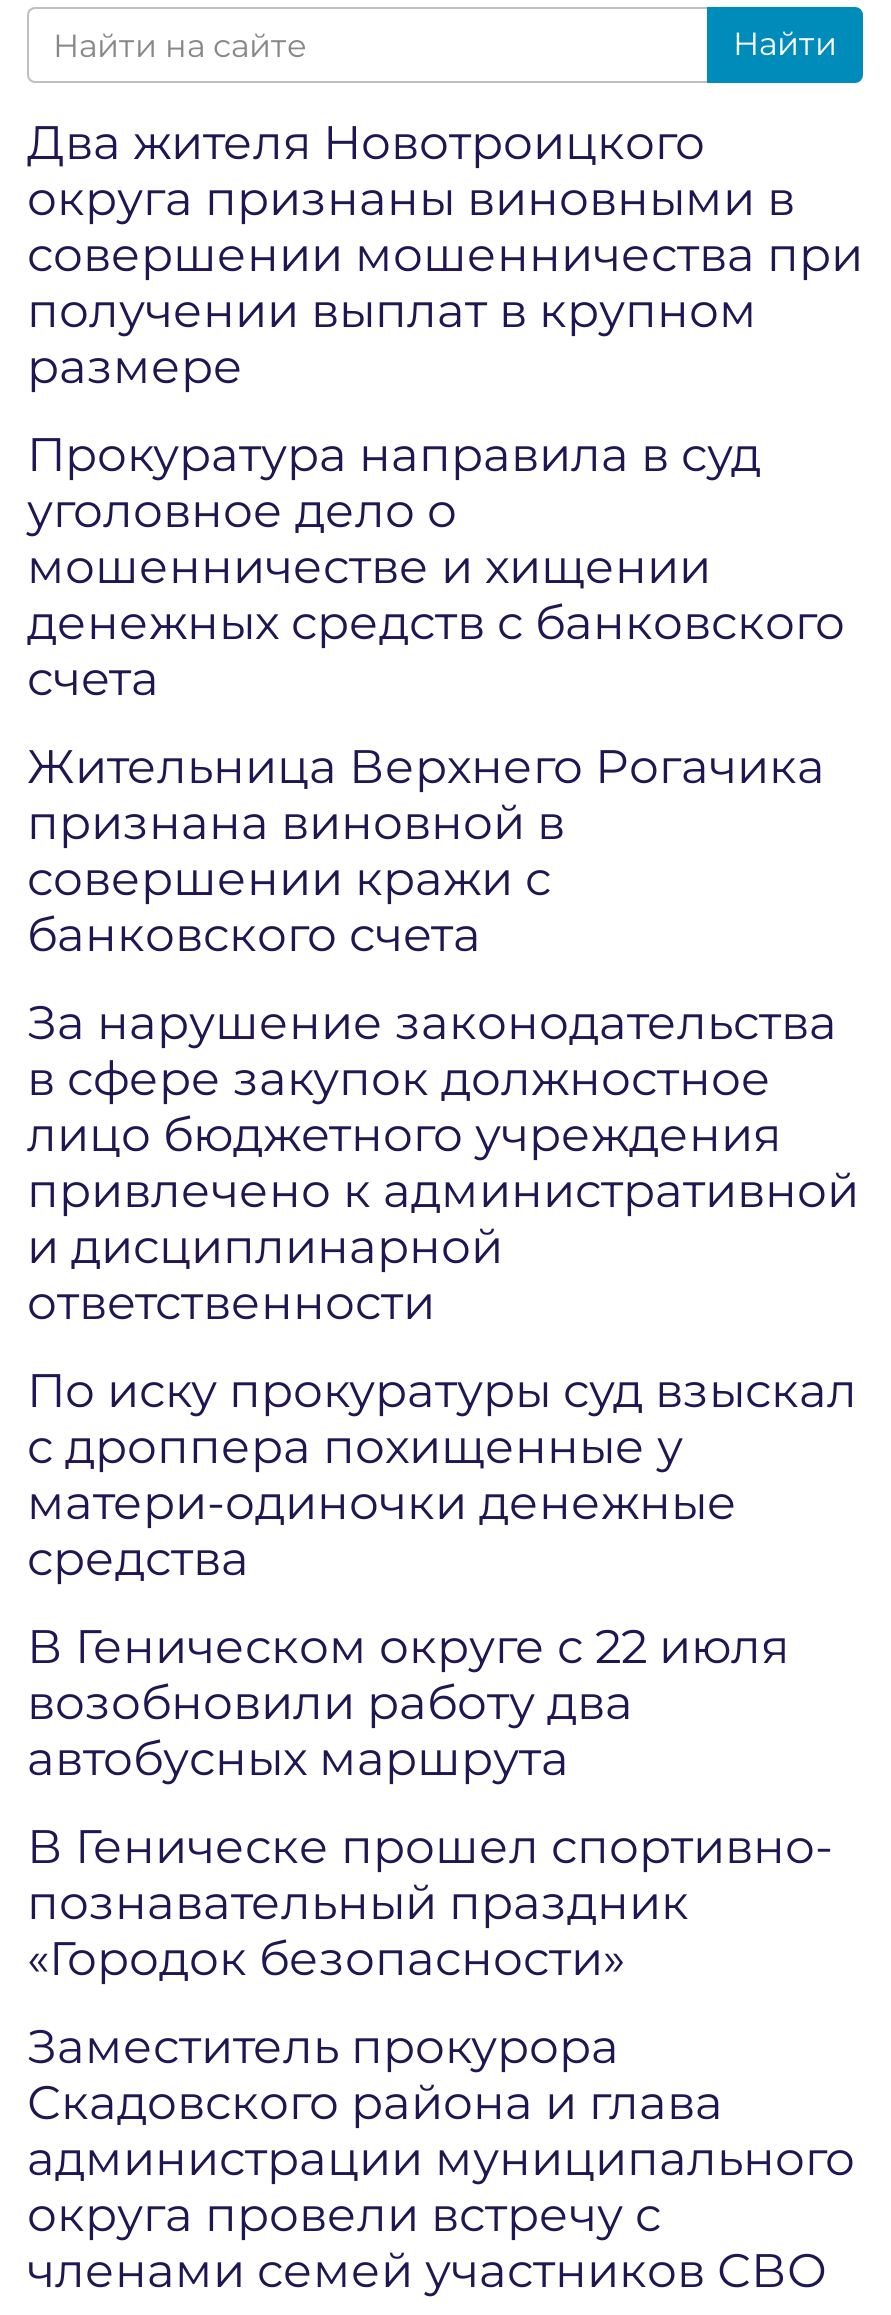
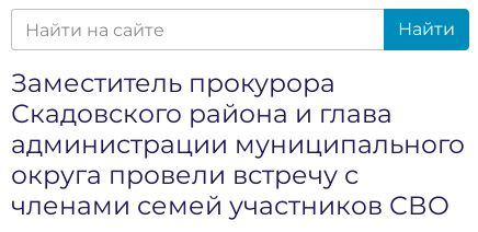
[27,114,863,1988] Два жителя Новотроицкого | округа признаны виновными в | совершении мошенничества при | получении выплат в крупном | размере | Прокуратура направила в суд | уголовное дело о | мошенничестве и хищении | денежных средств с банковского | счета | Жительница Верхнего Рогачика | признана виновной в | совершении кражи с | банковского счета | За нарушение законодательства | в сфере закупок должностное | лицо бюджетного учреждения | привлечено к административной | и дисциплинарной | ответственности | По иску прокуратуры суд взыскал | с дроппера похищенные у | матери-одиночки денежные | средства | В Геническом округе с 22 июля | возобновили работу два | автобусных маршрута | В Геническе прошел спортивно- | познавательный праздник | «Городок безопасности» -> none

